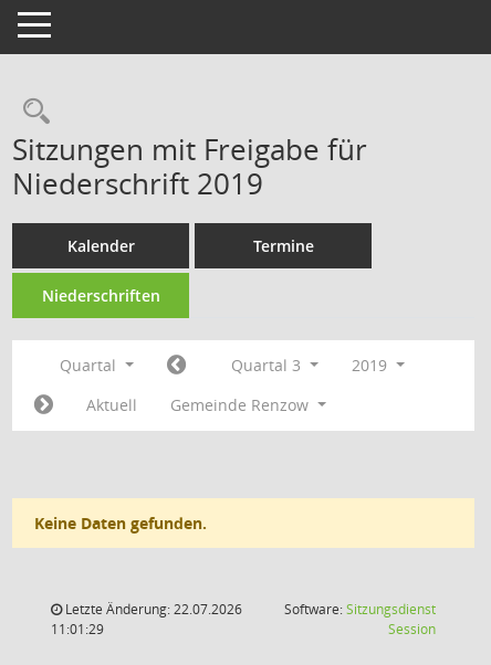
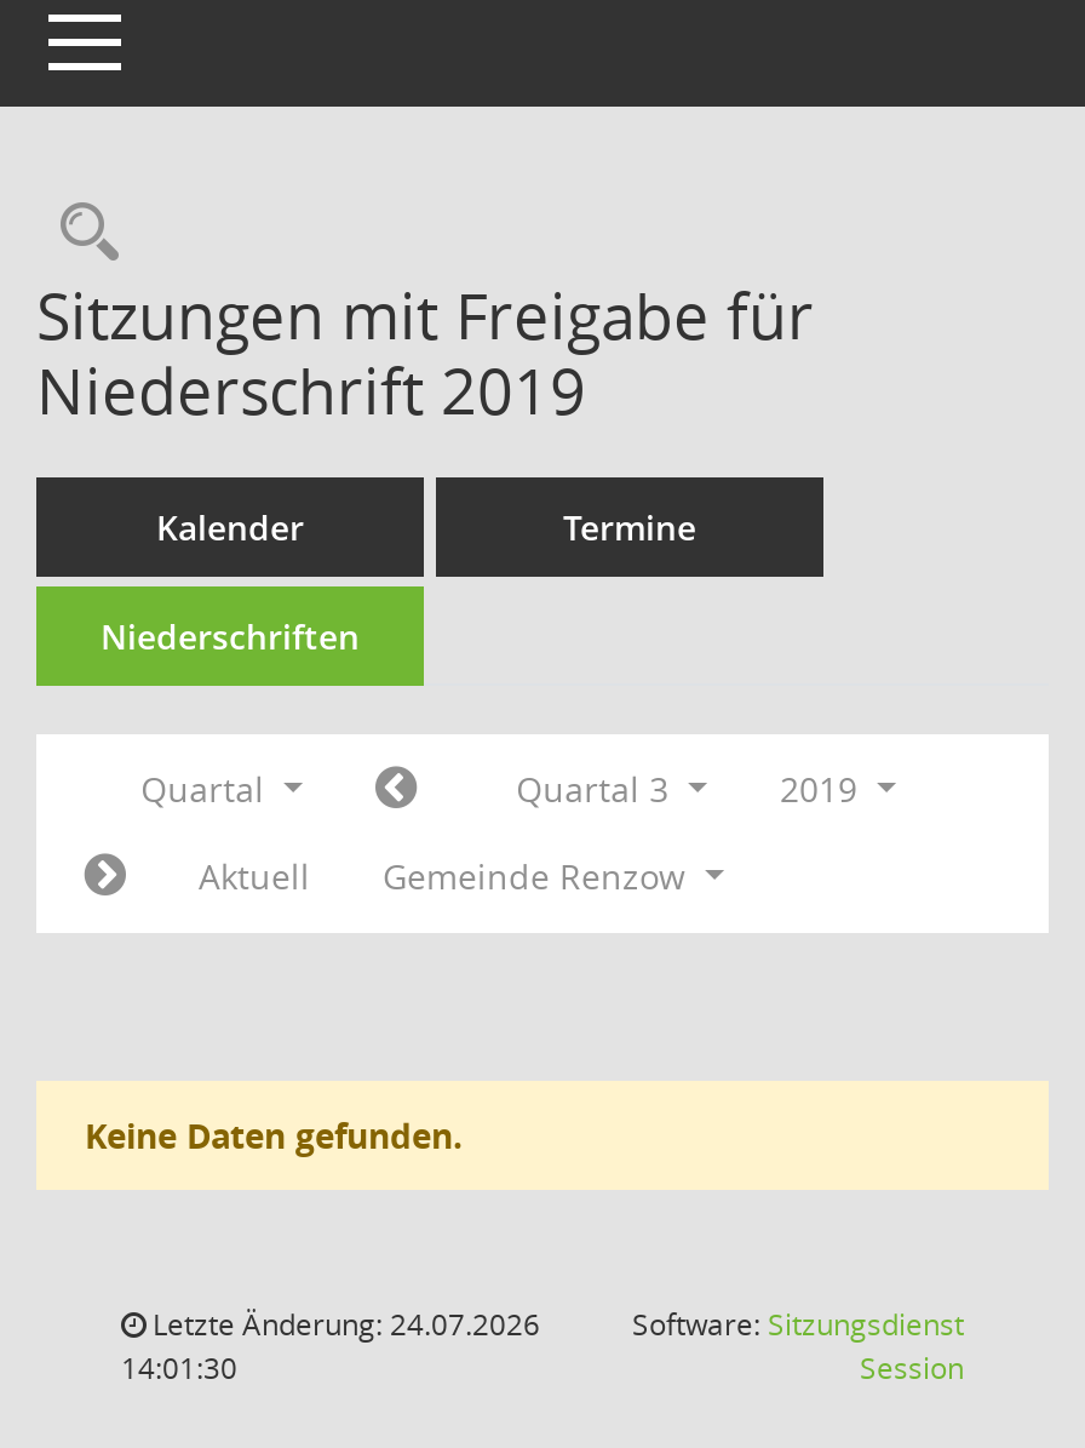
[62,600,242,619] Letzte Änderung: 22.07.2026 -> [145,1304,540,1345] Letzte Änderung: 24.07.2026
[51,620,104,638] 11:01:29 -> [121,1347,237,1389] 14:01:30

